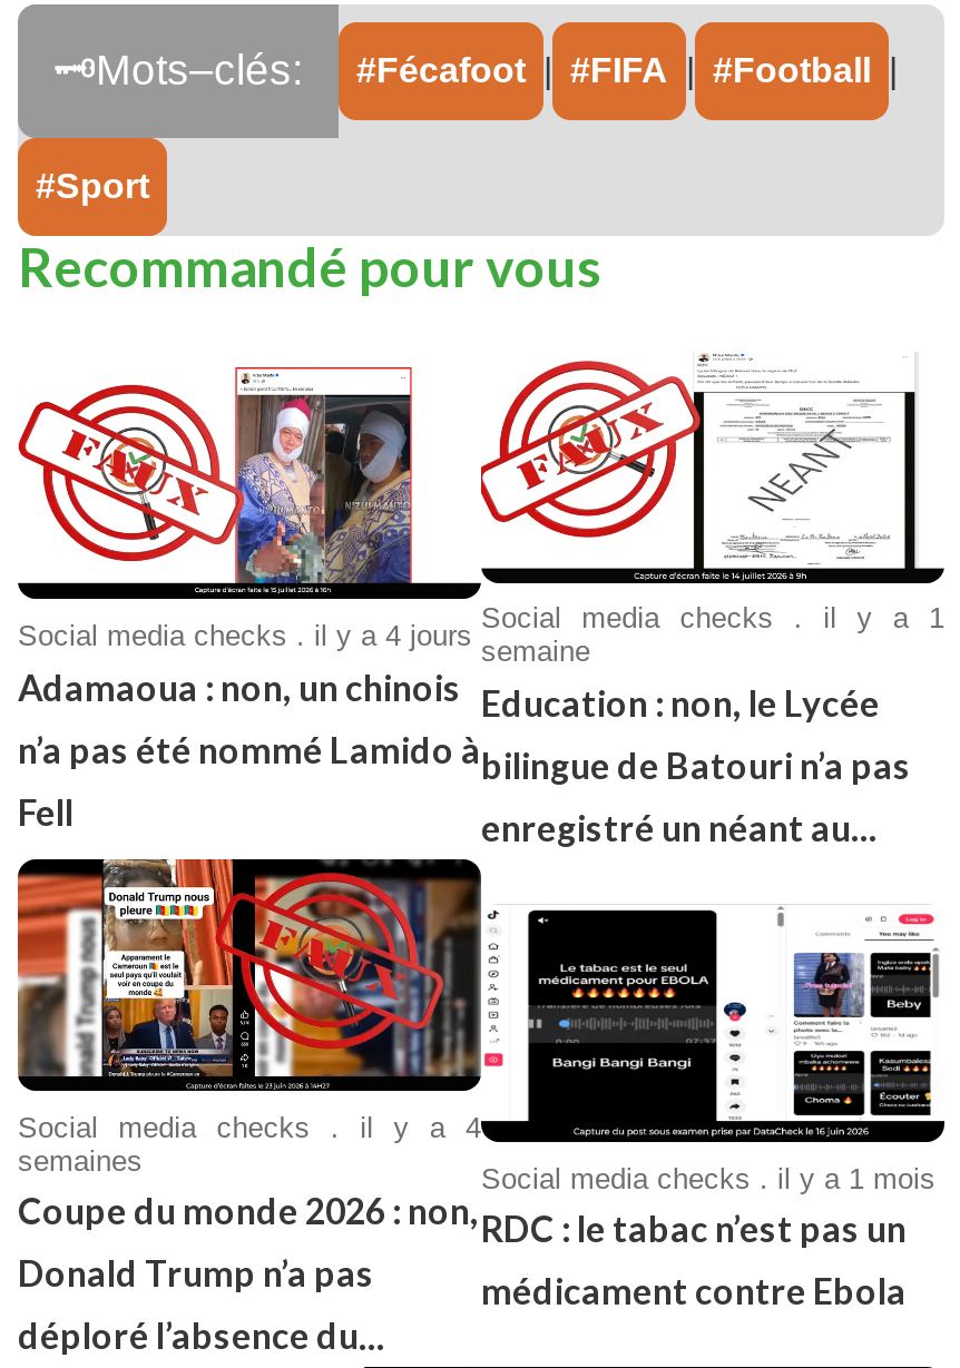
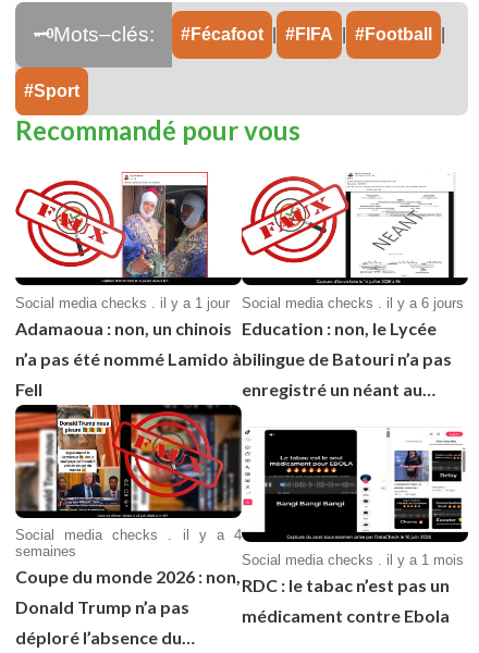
[481,602,944,669] Social media checks . il y a 1 | semaine -> [242,295,464,311] Social media checks . il y a 6 jours
[18,619,472,652] Social media checks . il y a 4 jours -> [15,295,230,311] Social media checks . il y a 1 jour

